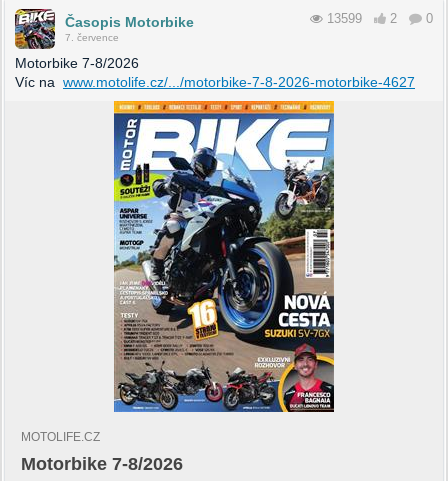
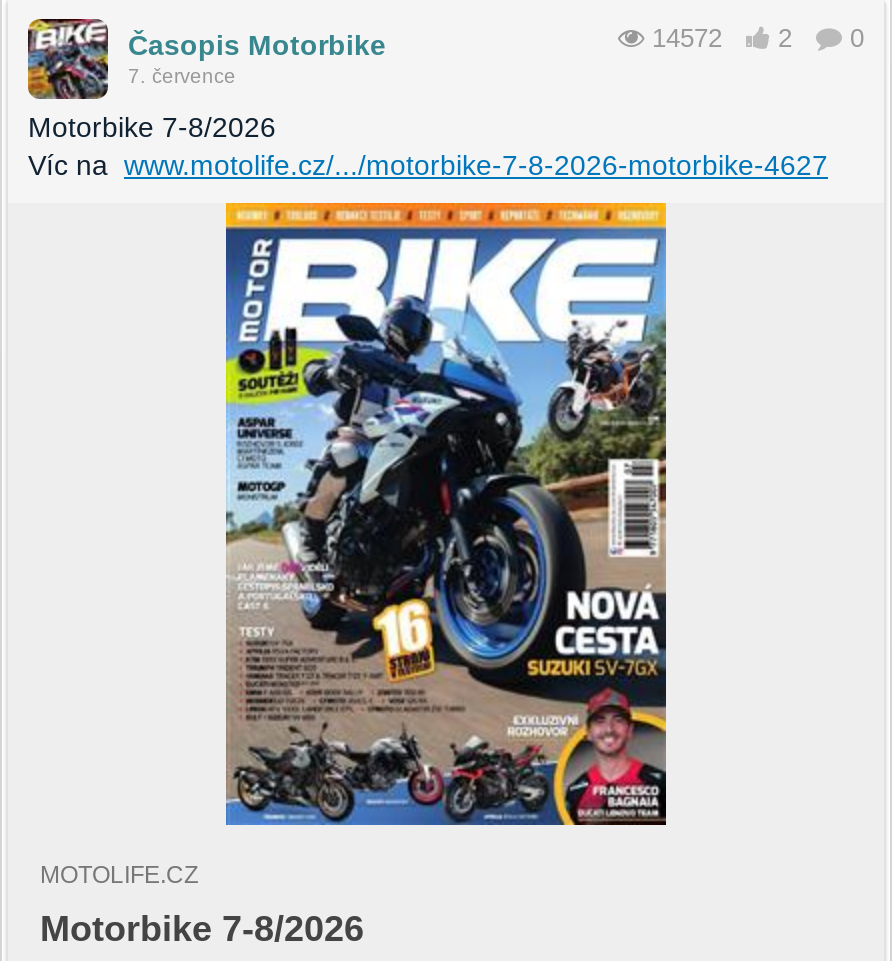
[327,11,433,26] 13599 2 0 -> [652,23,864,53] 14572 2 0

